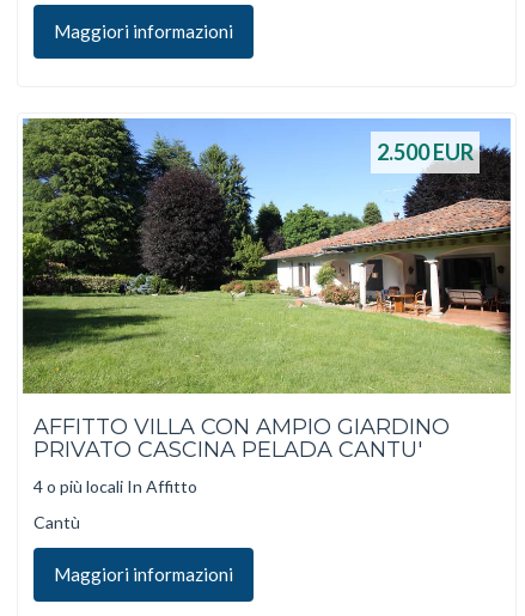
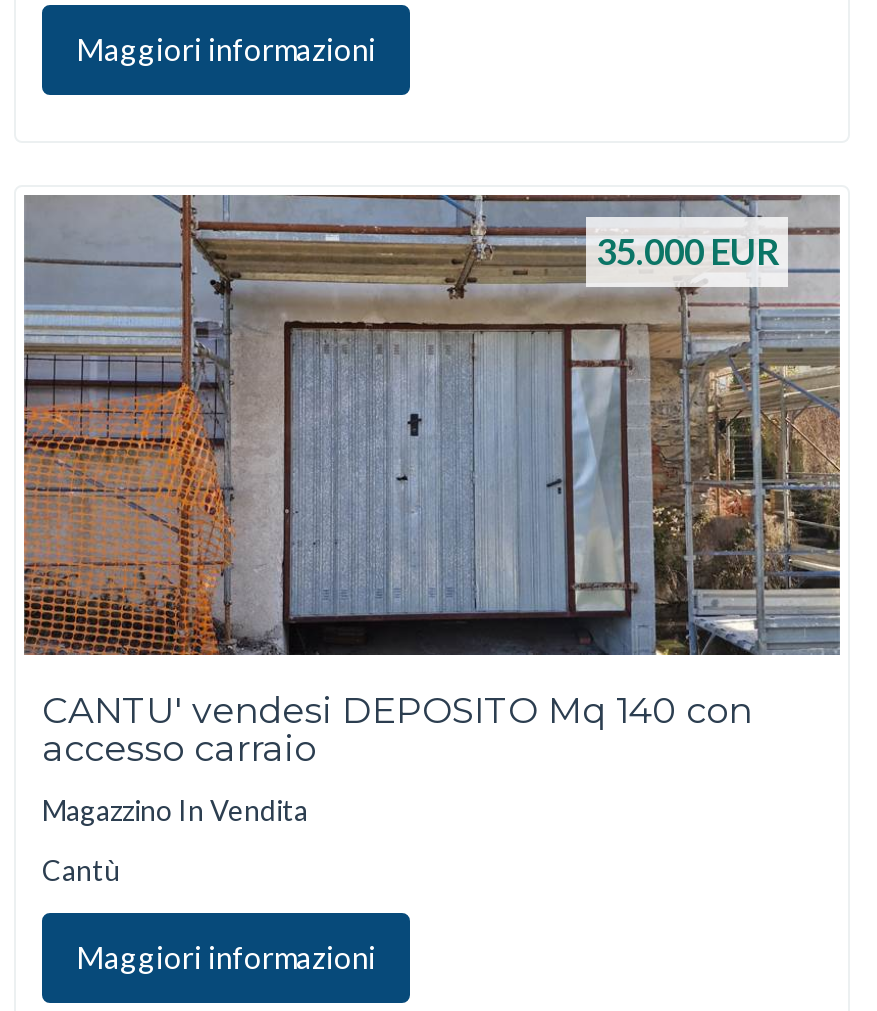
[22,117,512,395] [image] | 2.500 EUR -> [22,193,842,657] [image] | 35.000 EUR
[33,414,450,463] AFFITTO VILLA CON AMPIO GIARDINO | PRIVATO CASCINA PELADA CANTU' -> [42,689,752,771] CANTU' vendesi DEPOSITO Mq 140 con | accesso carraio
[33,475,197,496] 4 o più locali In Affitto -> [42,792,308,826] Magazzino In Vendita

